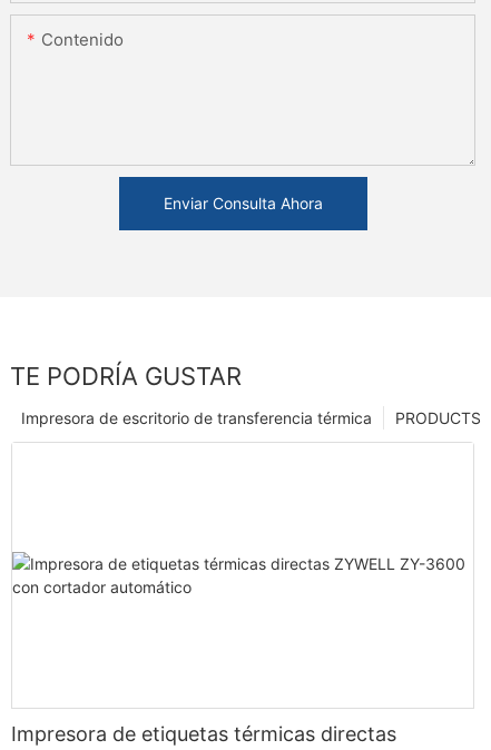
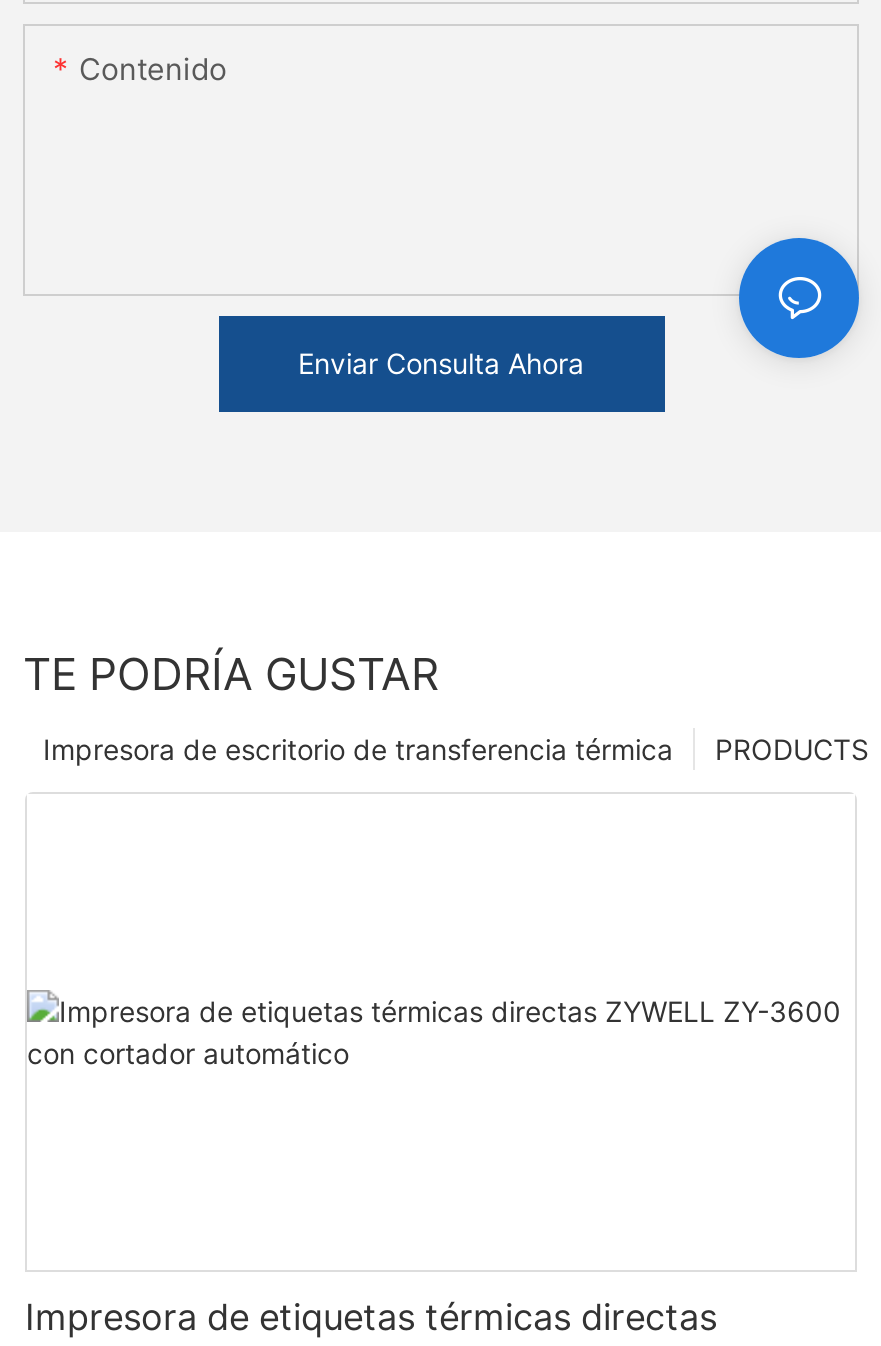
none -> [737,236,861,360] [image]

